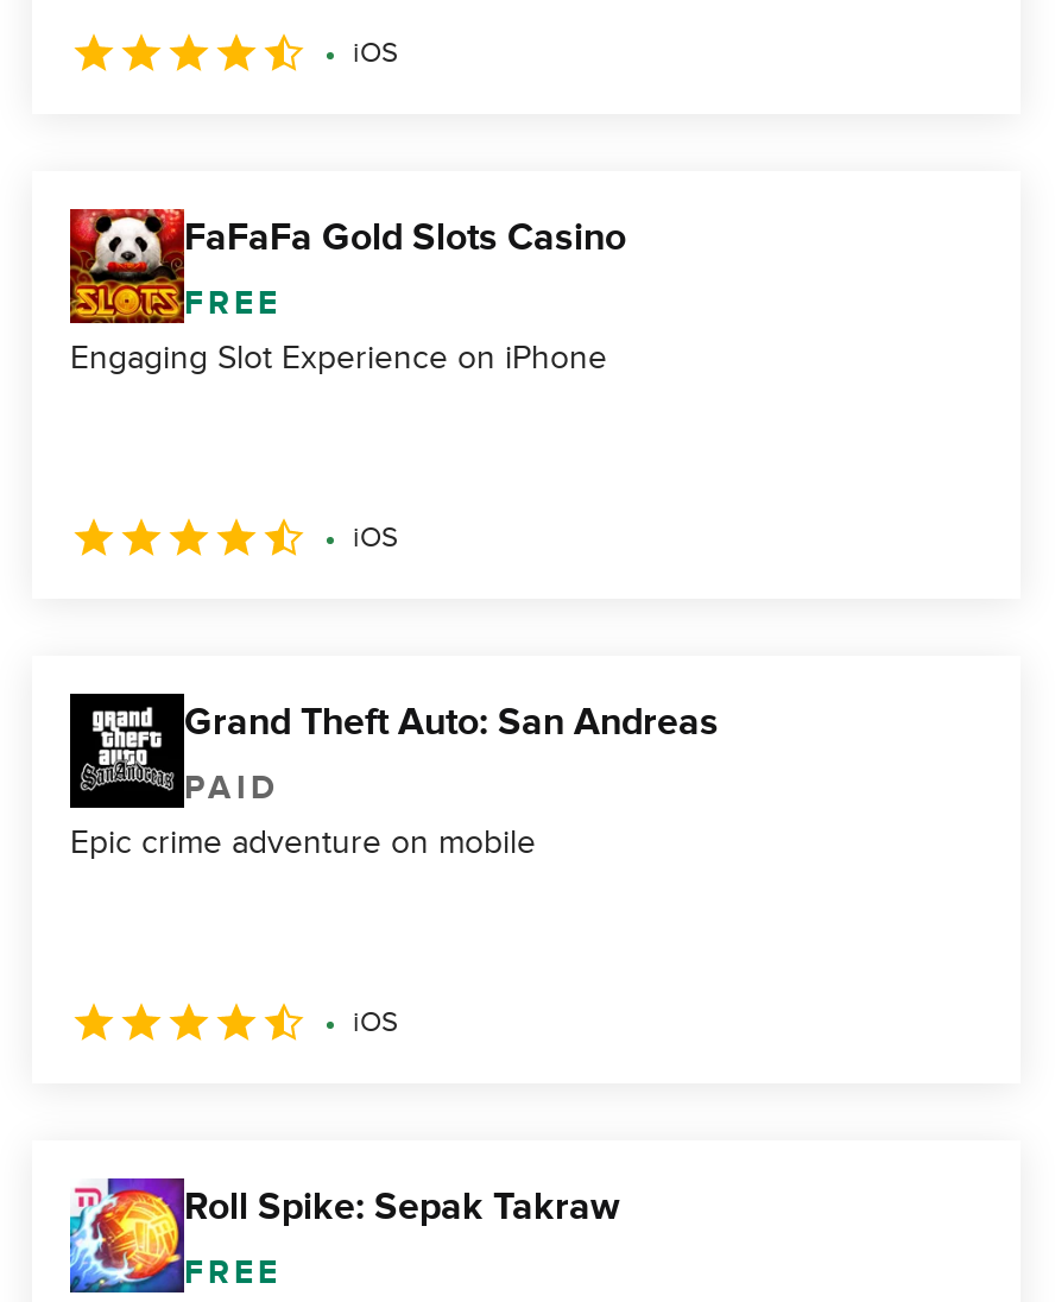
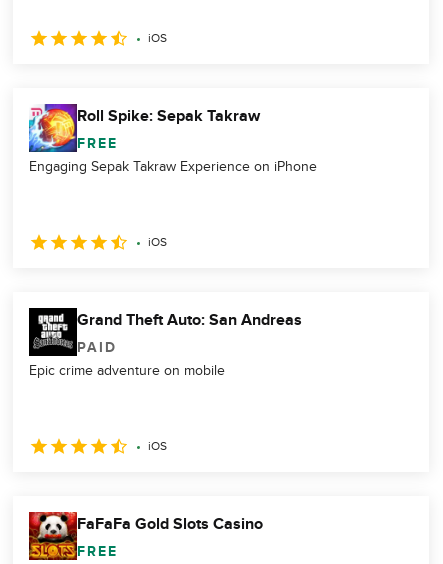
moved [68,207,626,321] -> [28,511,263,561]: [image] | FaFaFa Gold Slots Casino
[70,337,607,378] Engaging Slot Experience on iPhone -> [29,158,317,175] Engaging Sepak Takraw Experience on iPhone
moved [68,1176,619,1295] -> [28,103,260,151]: [image] | Roll Spike: Sepak Takraw

